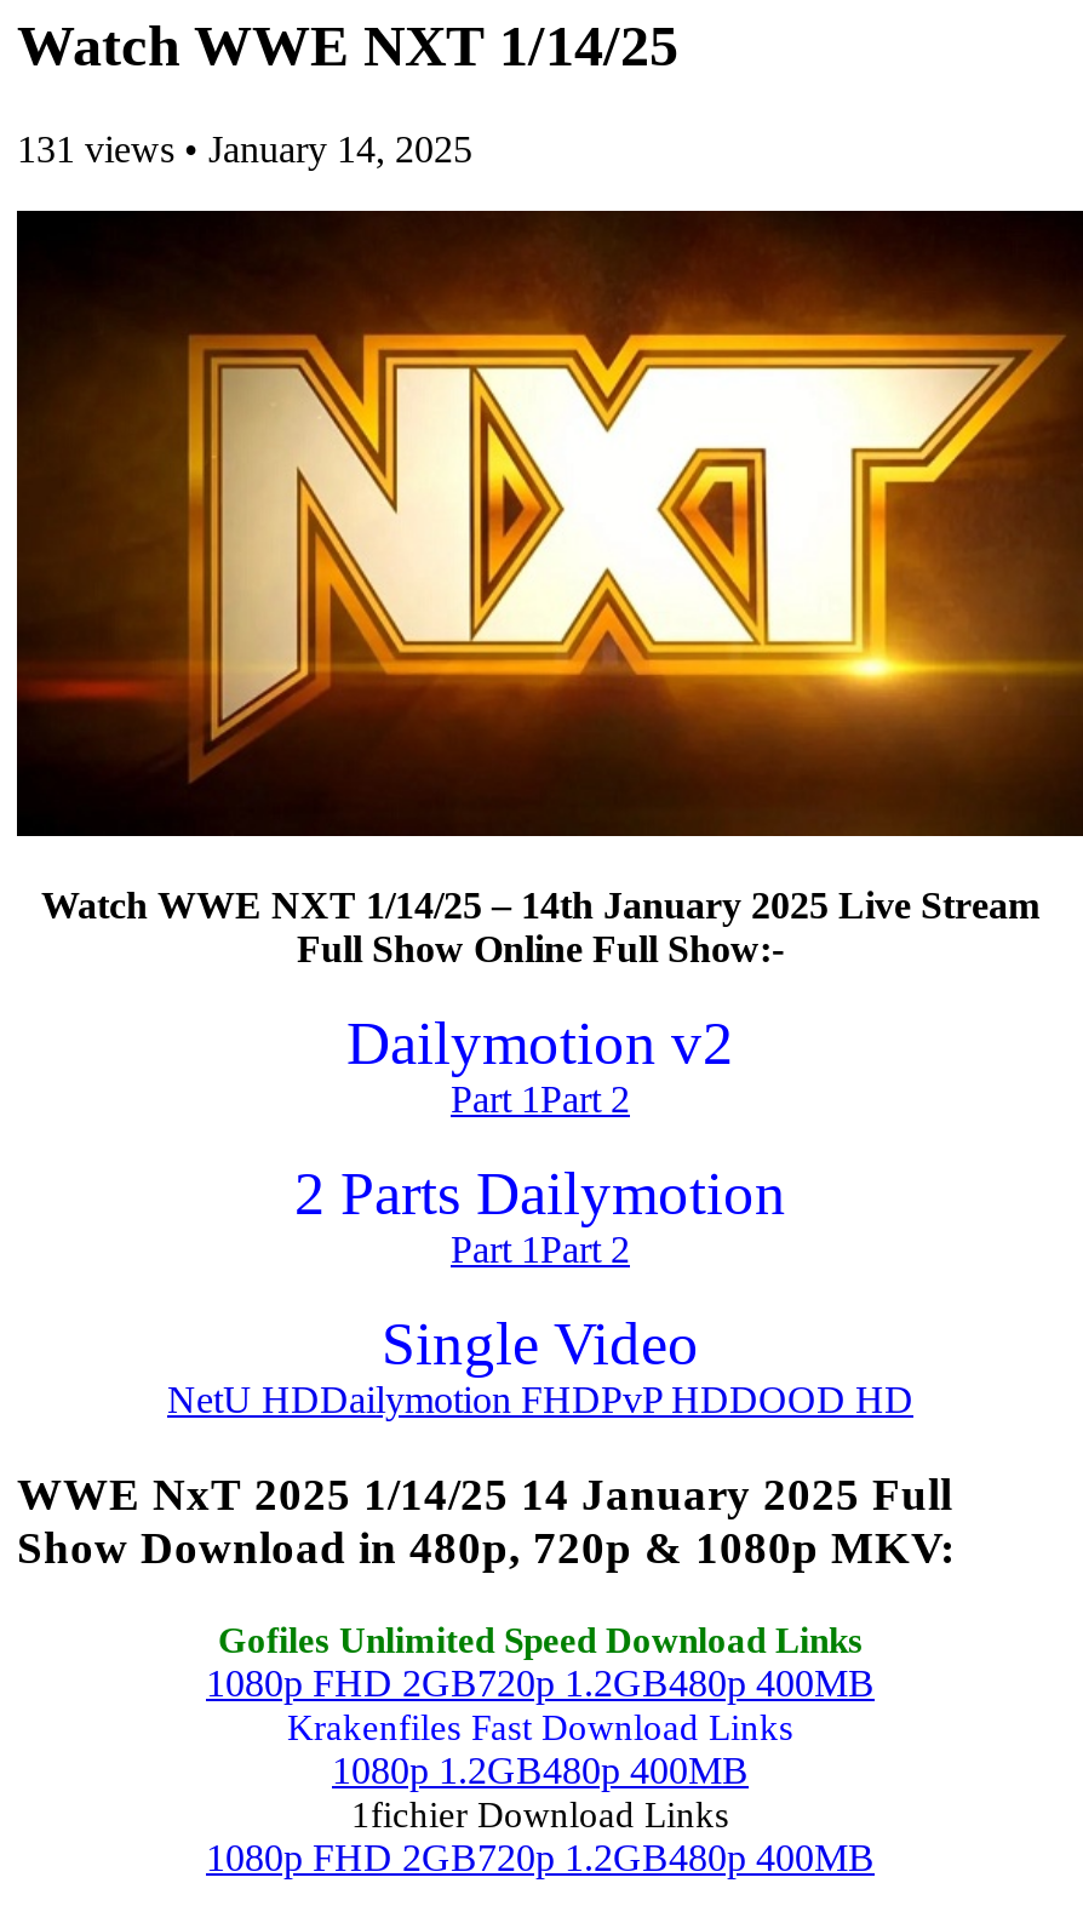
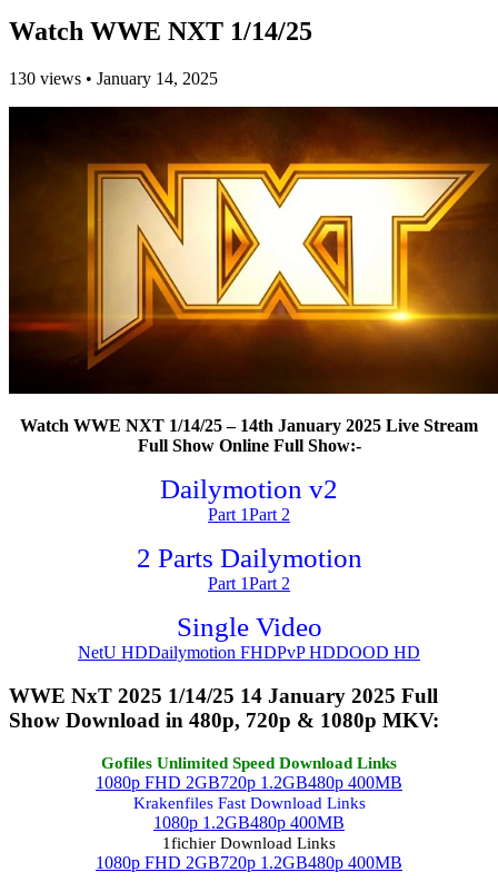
[17,128,472,169] 131 views • January 14, 2025 -> [9,69,218,88] 130 views • January 14, 2025

